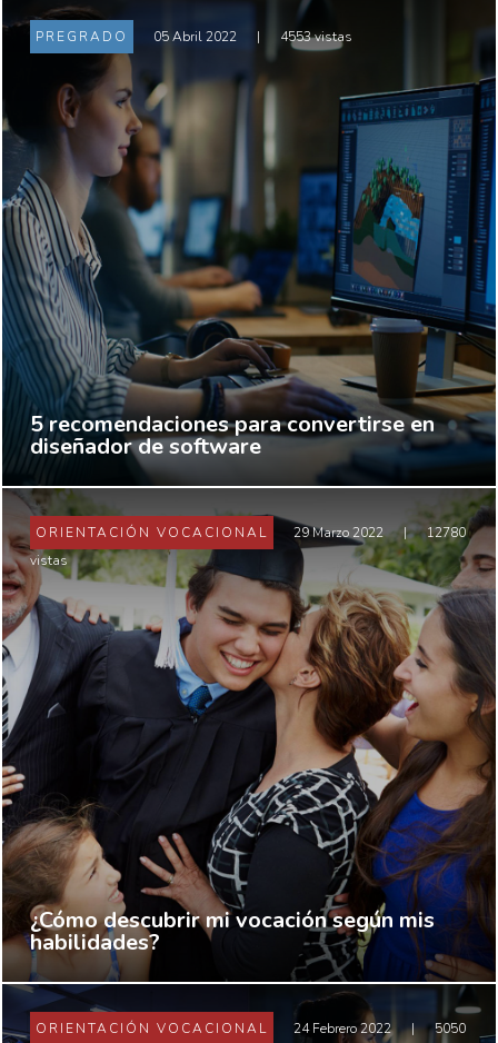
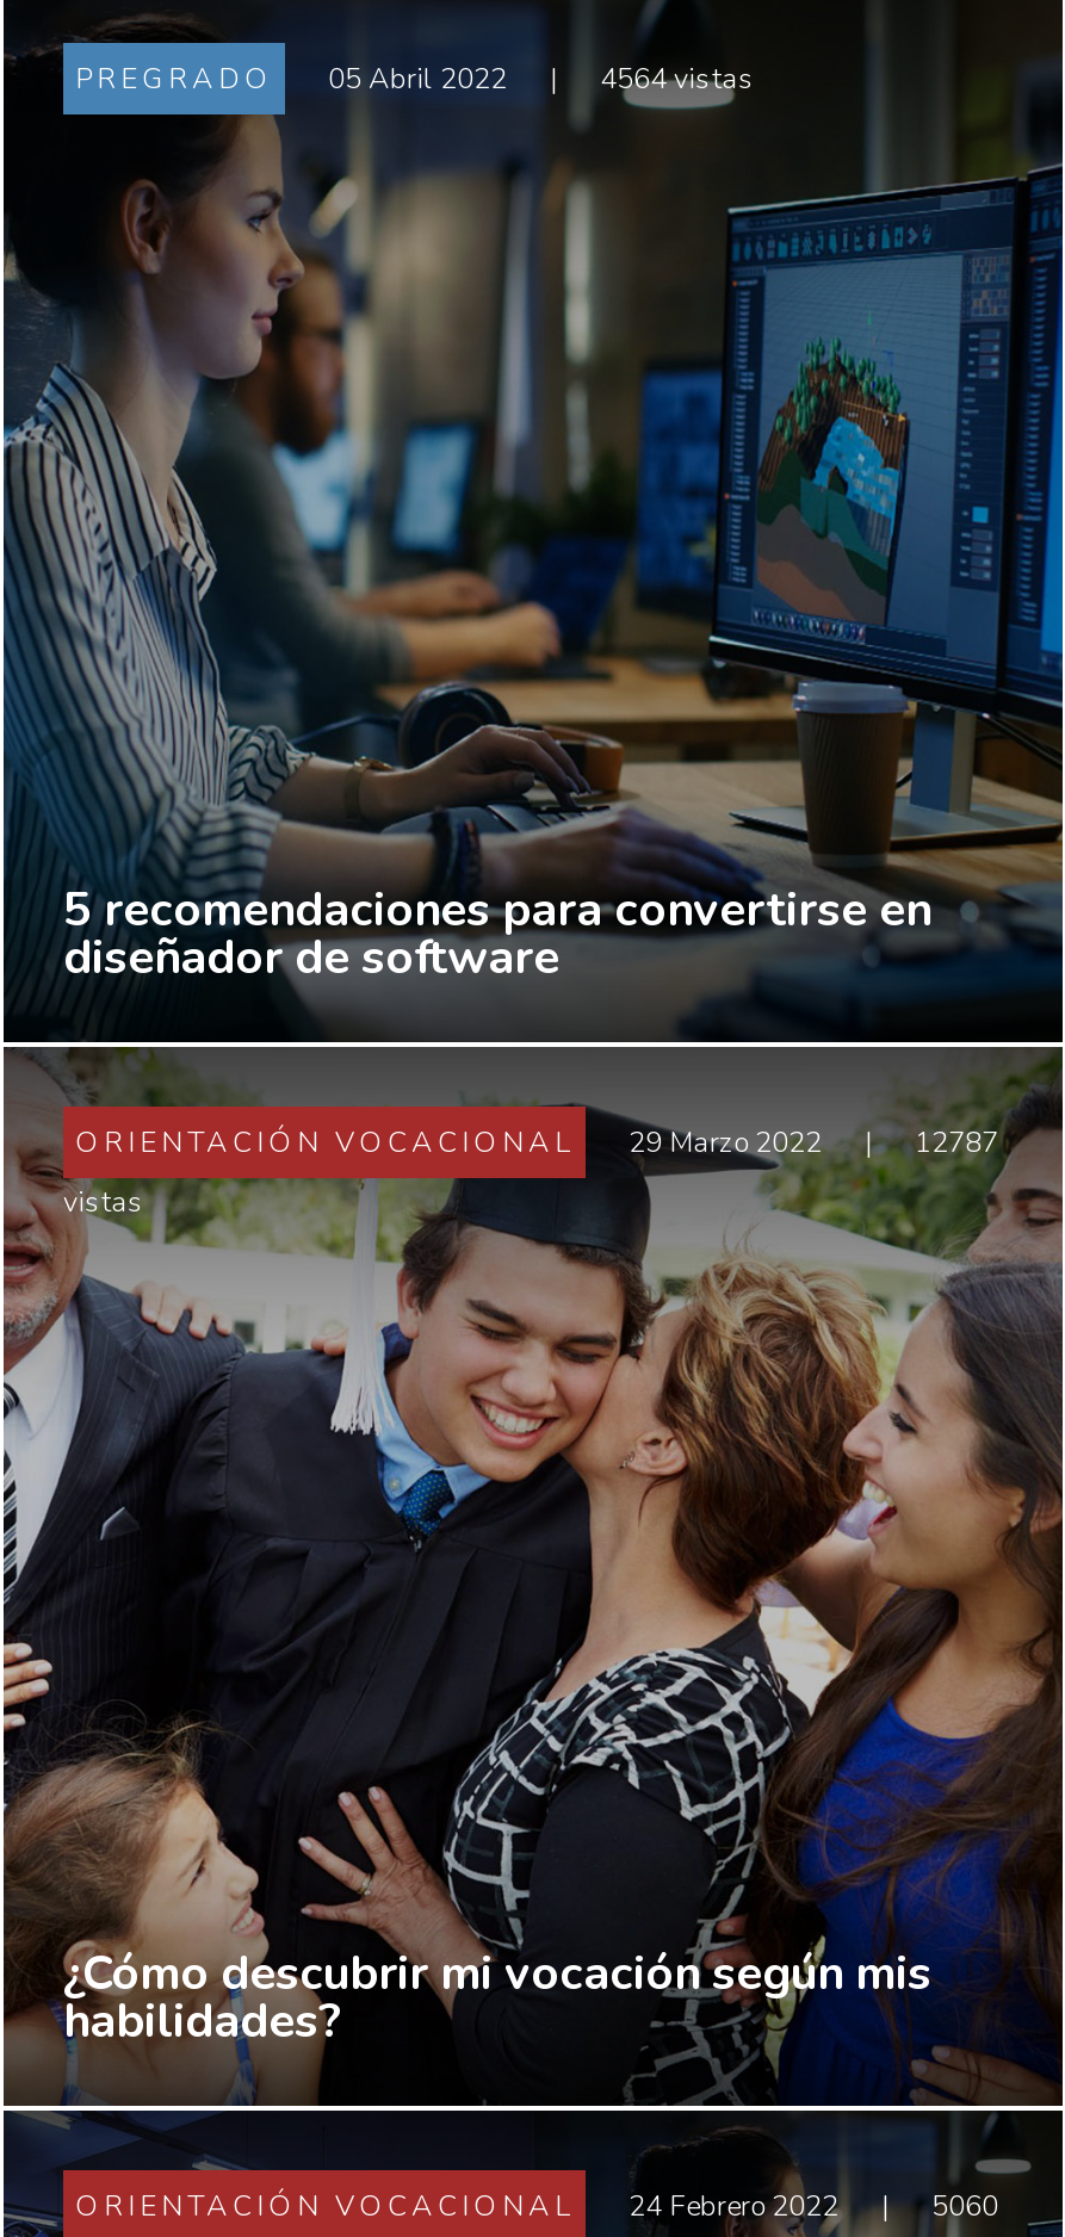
[277,28,352,46] 4553 vistas -> [593,60,755,98] 4564 vistas
[424,524,466,542] 12780 -> [908,1124,998,1162] 12787
[431,1020,466,1038] 5050 -> [924,2187,998,2226] 5060

